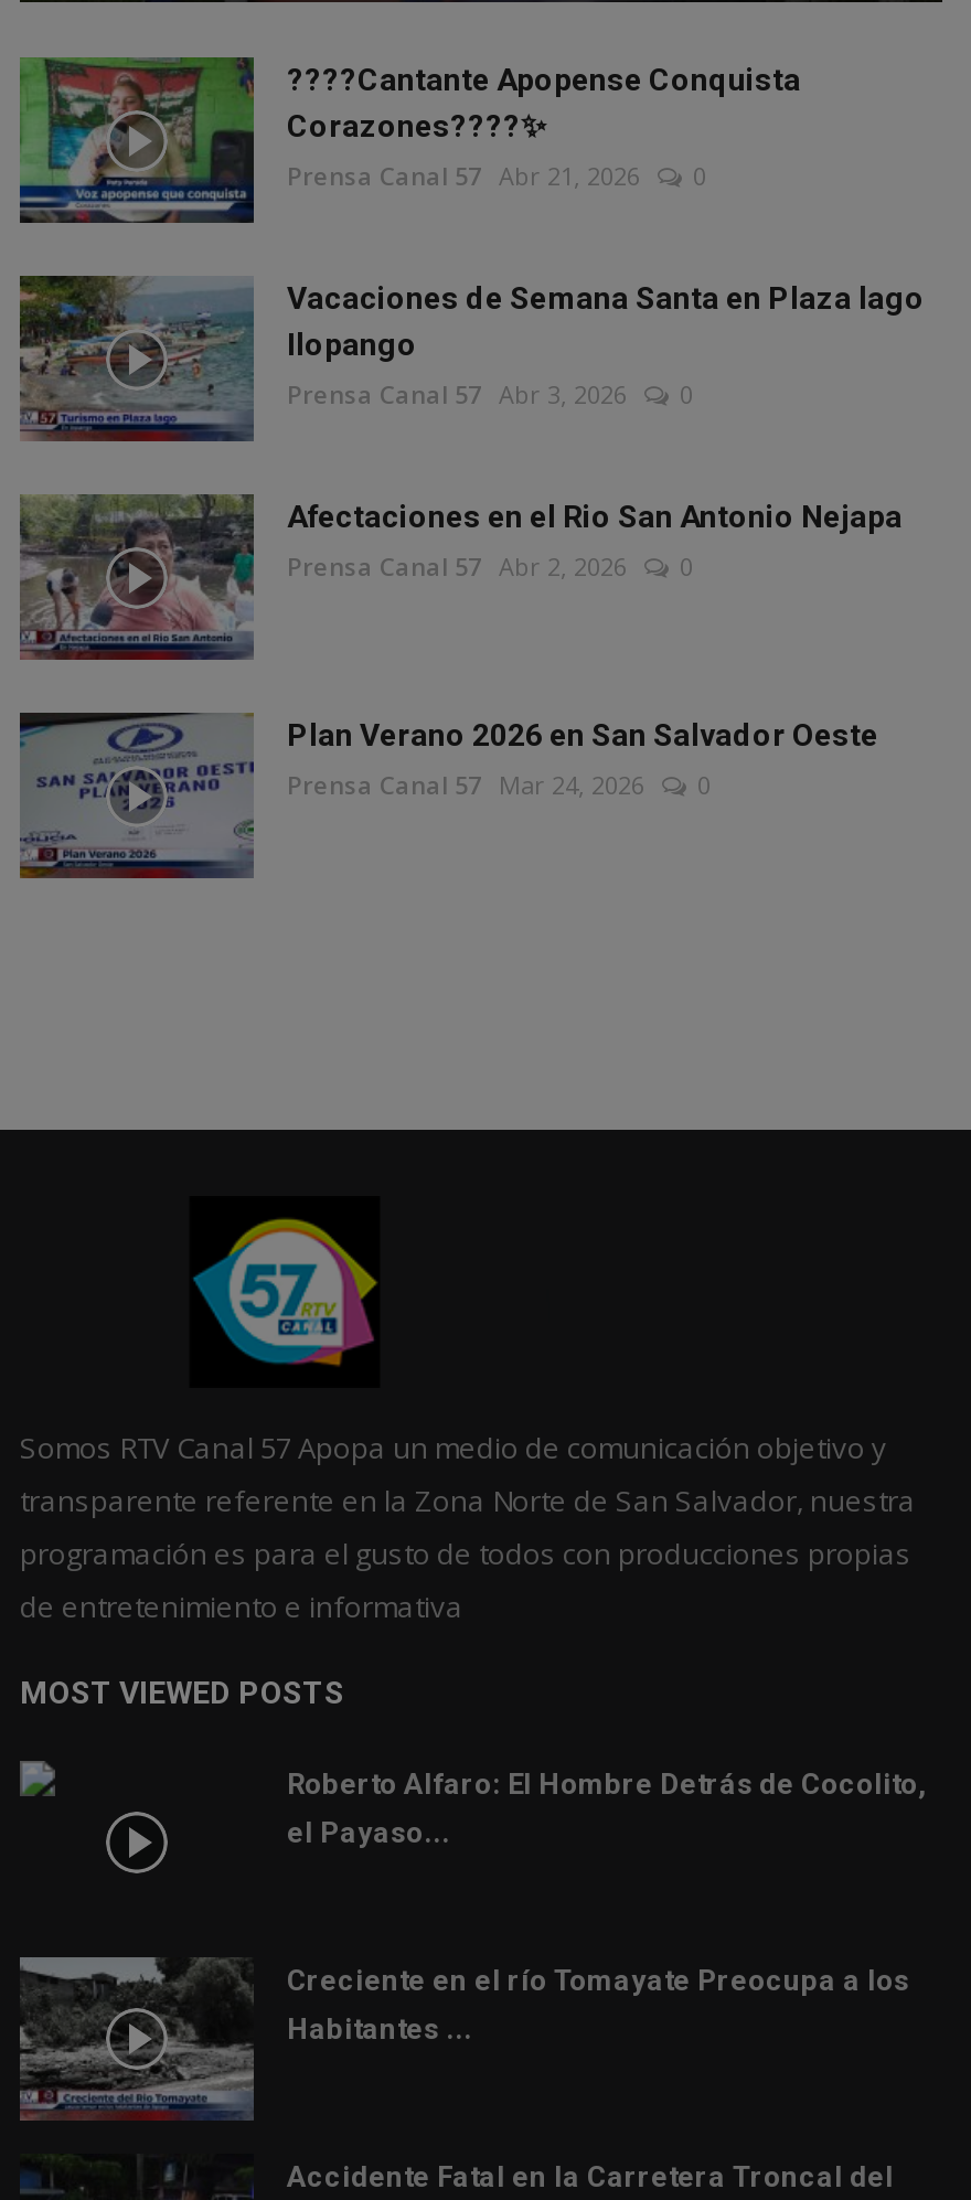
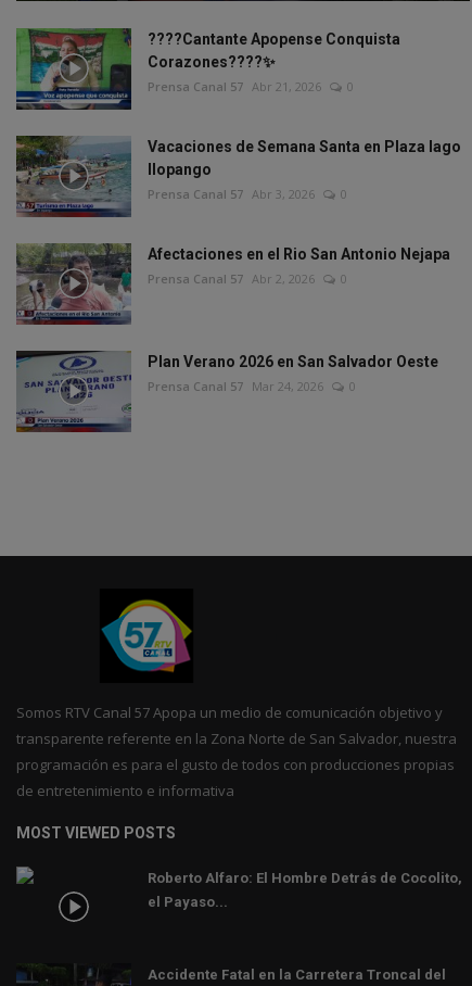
[18,1955,909,2123] [image] | Creciente en el río Tomayate Preocupa a los | Habitantes ... -> none

